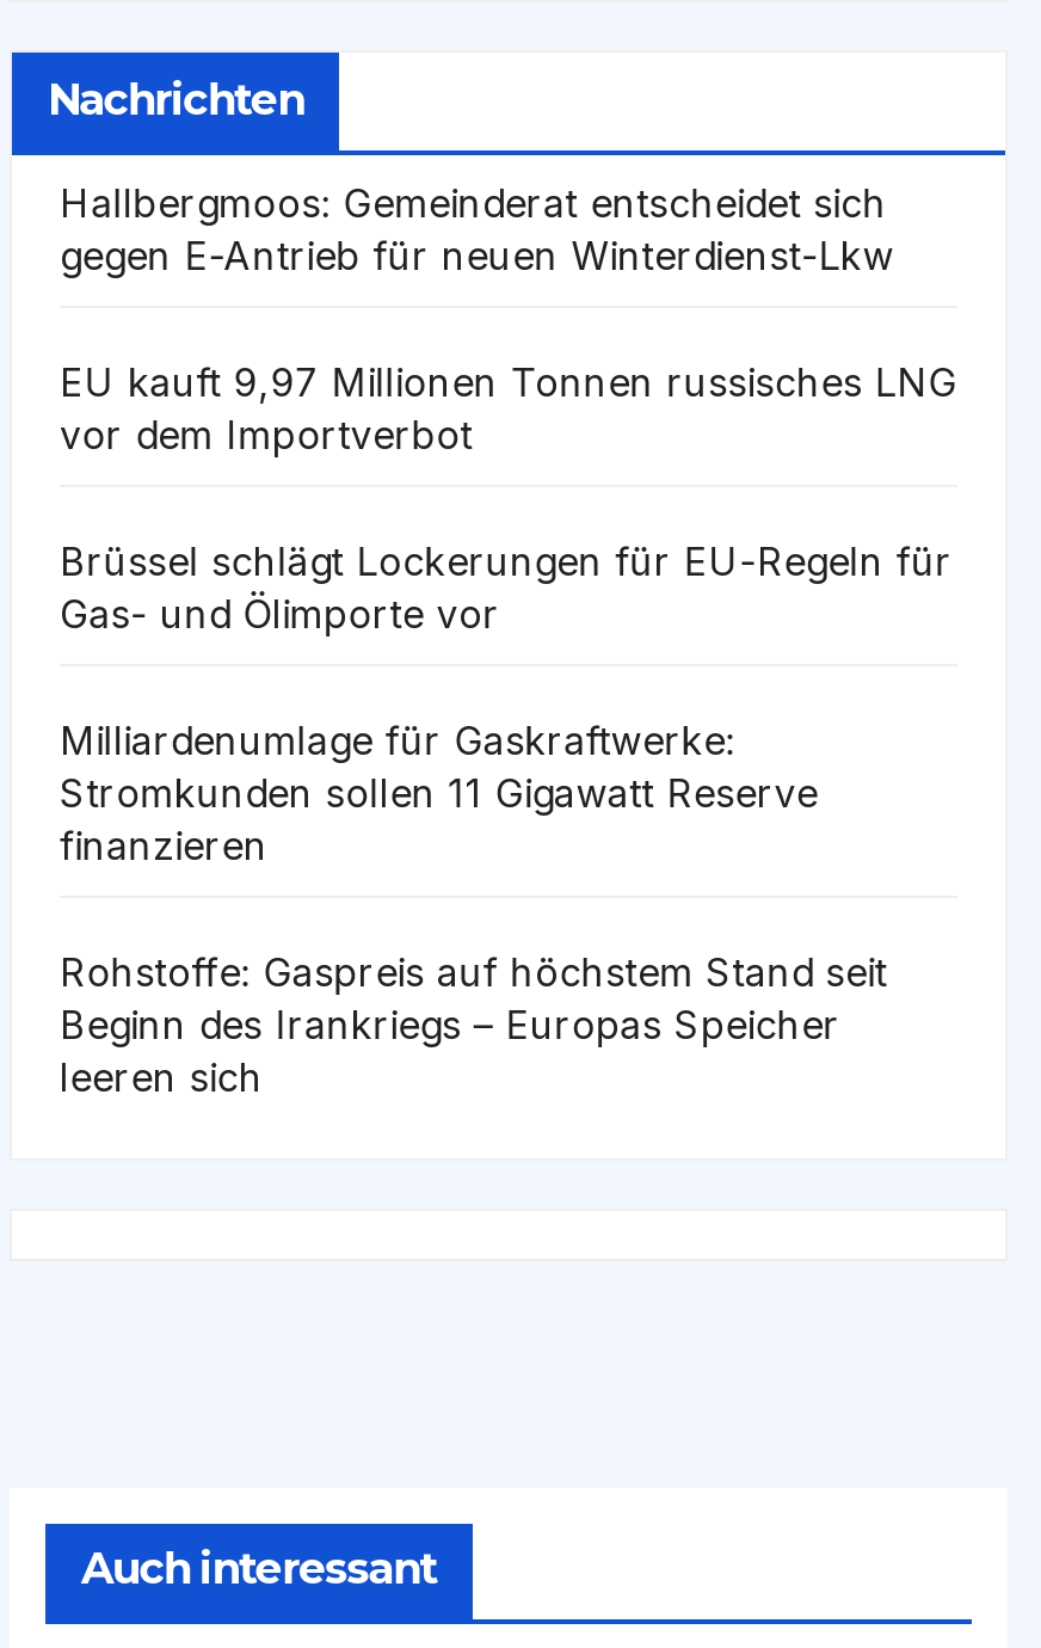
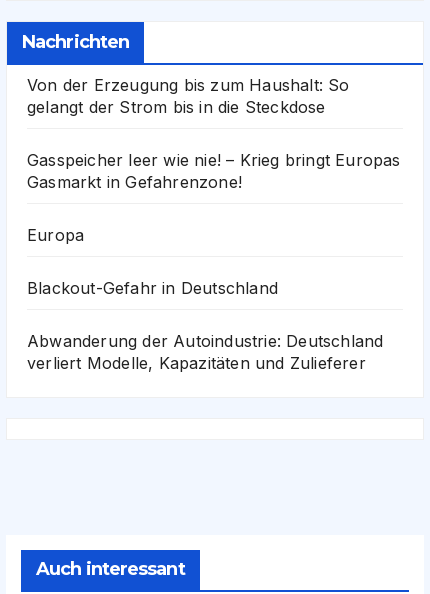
[60,180,894,280] Hallbergmoos: Gemeinderat entscheidet sich | gegen E-Antrieb für neuen Winterdienst-Lkw -> [27,75,350,117] Von der Erzeugung bis zum Haushalt: So | gelangt der Strom bis in die Steckdose
[60,359,957,459] EU kauft 9,97 Millionen Tonnen russisches LNG | vor dem Importverbot -> [27,150,401,192] Gasspeicher leer wie nie! – Krieg bringt Europas | Gasmarkt in Gefahrenzone!
[60,538,953,638] Brüssel schlägt Lockerungen für EU-Regeln für | Gas- und Ölimporte vor -> [27,225,84,245] Europa
[60,717,818,870] Milliardenumlage für Gaskraftwerke: | Stromkunden sollen 11 Gigawatt Reserve | finanzieren -> [27,278,278,298] Blackout-Gefahr in Deutschland
[60,949,887,1102] Rohstoffe: Gaspreis auf höchstem Stand seit | Beginn des Irankriegs – Europas Speicher | leeren sich -> [27,331,383,373] Abwanderung der Autoindustrie: Deutschland | verliert Modelle, Kapazitäten und Zulieferer

